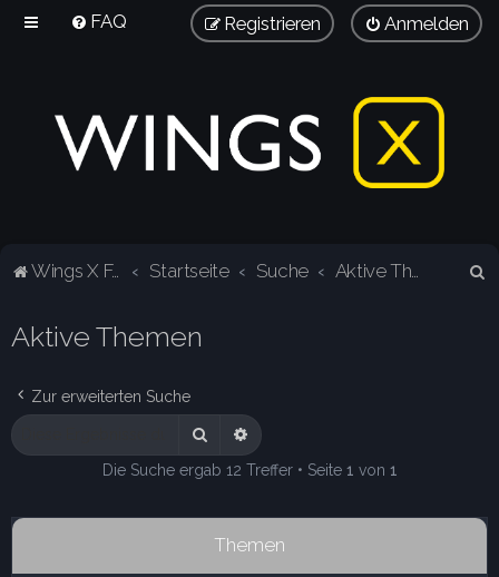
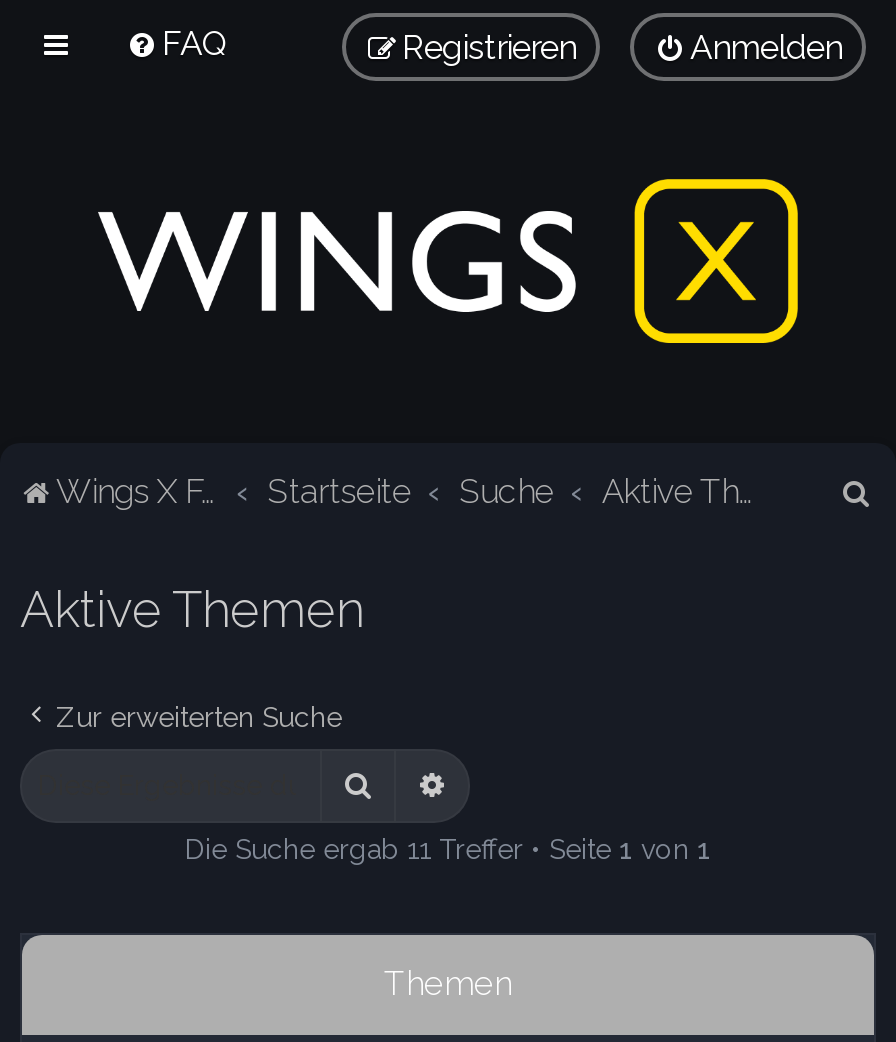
[102,461,397,479] Die Suche ergab 12 Treffer • Seite 1 von 1 -> [185,832,711,864] Die Suche ergab 11 Treffer • Seite 1 von 1

